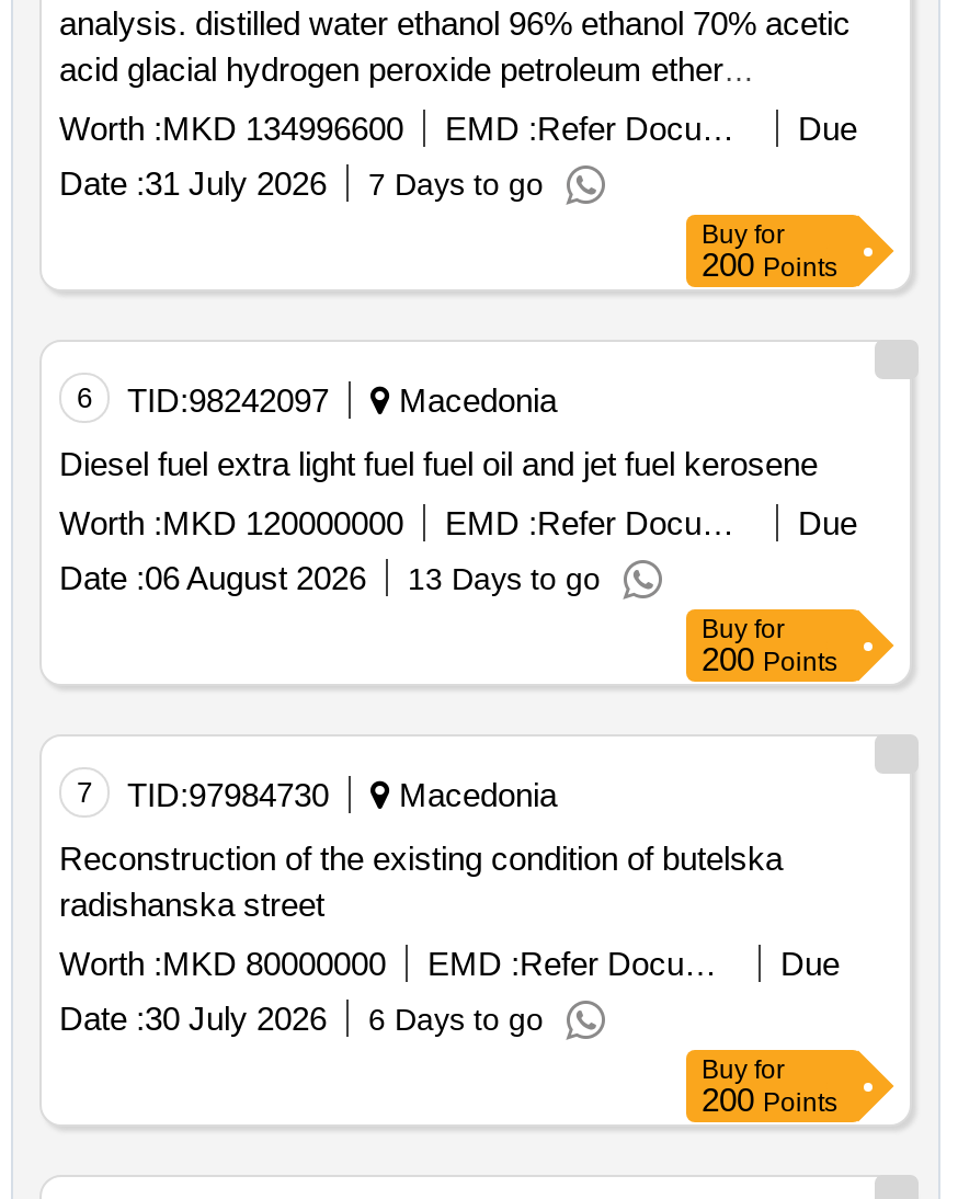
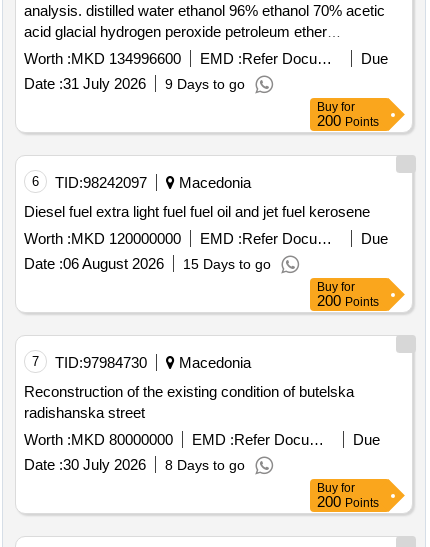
[59,165,544,202] Date : 31 July 2026 7 Days to go -> [24,75,245,92] Date : 31 July 2026 9 Days to go
[408,561,601,596] 13 Days to go -> [183,256,271,272] 15 Days to go
[368,1002,544,1037] 6 Days to go -> [165,457,245,473] 8 Days to go

